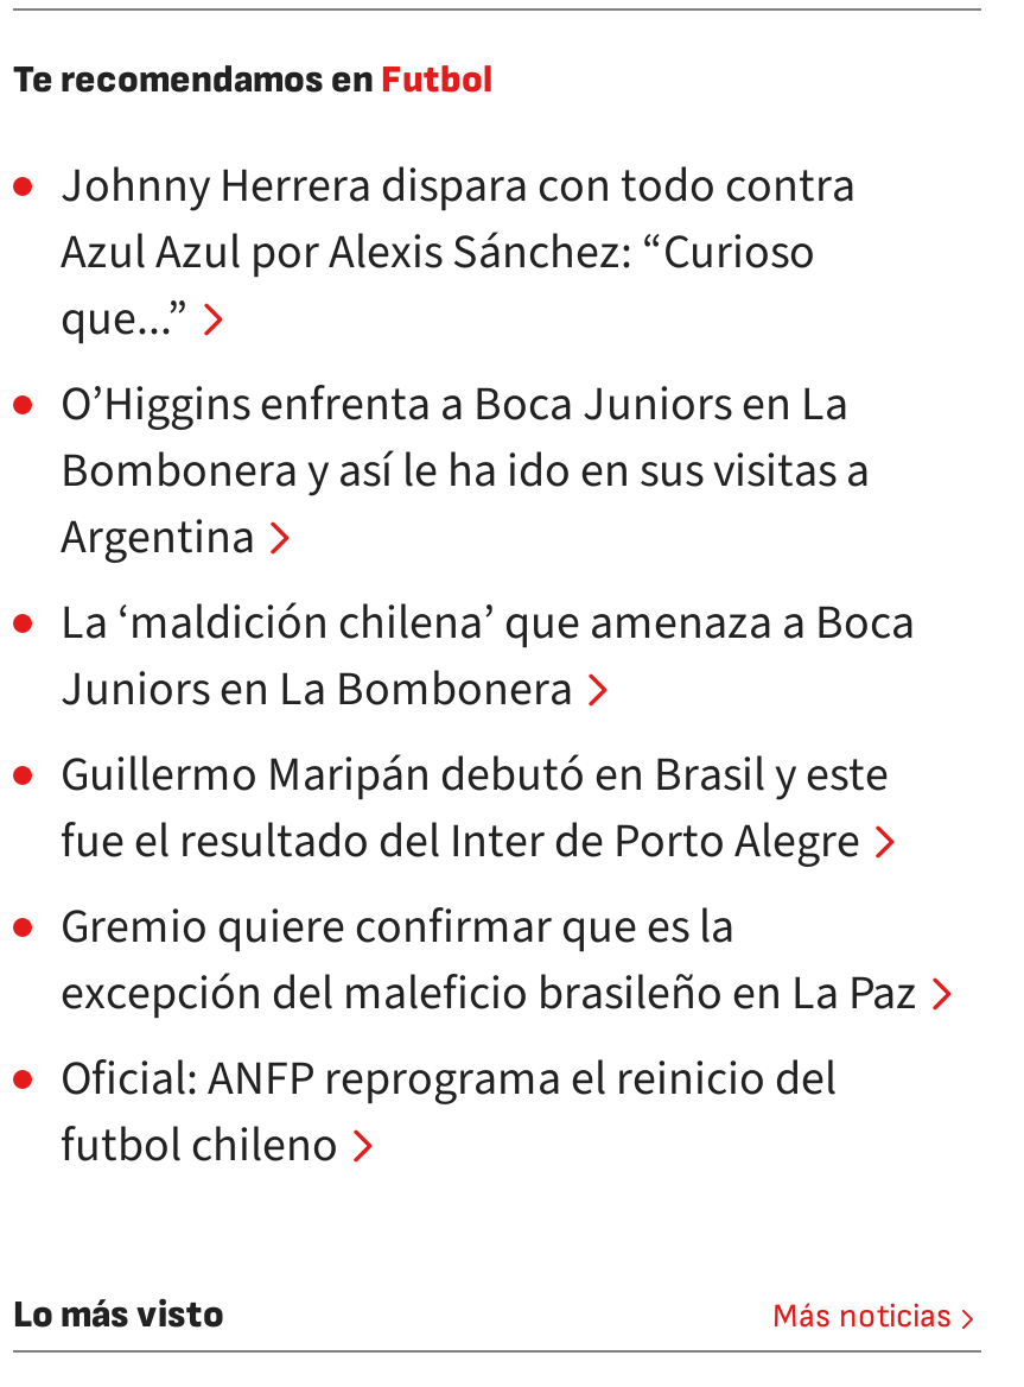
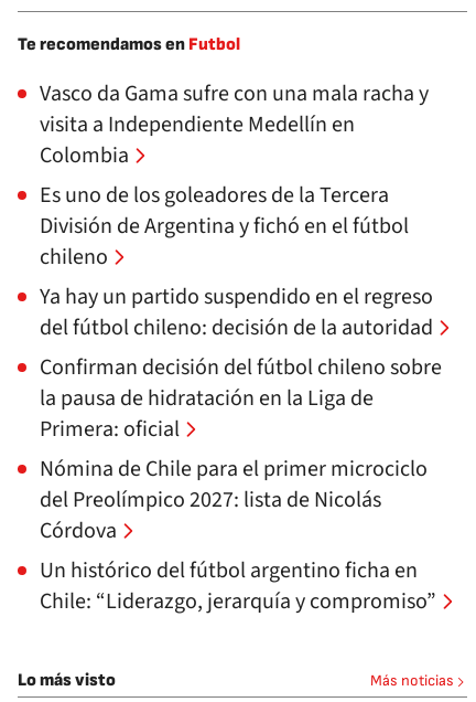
[61,153,917,1179] Johnny Herrera dispara con todo contra | Azul Azul por Alexis Sánchez: “Curioso | que...” | O’Higgins enfrenta a Boca Juniors en La | Bombonera y así le ha ido en sus visitas a | Argentina | La ‘maldición chilena’ que amenaza a Boca | Juniors en La Bombonera | Guillermo Maripán debutó en Brasil y este | fue el resultado del Inter de Porto Alegre | Gremio quiere confirmar que es la | excepción del maleficio brasileño en La Paz | Oficial: ANFP reprograma el reinicio del | futbol chileno -> [40,78,442,617] Vasco da Gama sufre con una mala racha y | visita a Independiente Medellín en | Colombia | Es uno de los goleadores de la Tercera | División de Argentina y fichó en el fútbol | chileno | Ya hay un partido suspendido en el regreso | del fútbol chileno: decisión de la autoridad | Confirman decisión del fútbol chileno sobre | la pausa de hidratación en la Liga de | Primera: oficial | Nómina de Chile para el primer microciclo | del Preolímpico 2027: lista de Nicolás | Córdova | Un histórico del fútbol argentino ficha en | Chile: “Liderazgo, jerarquía y compromiso”

